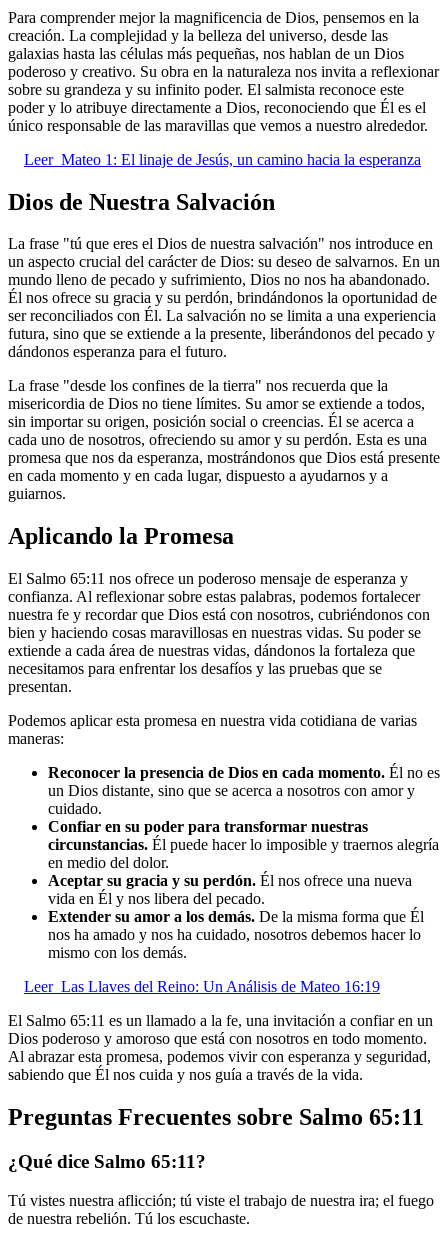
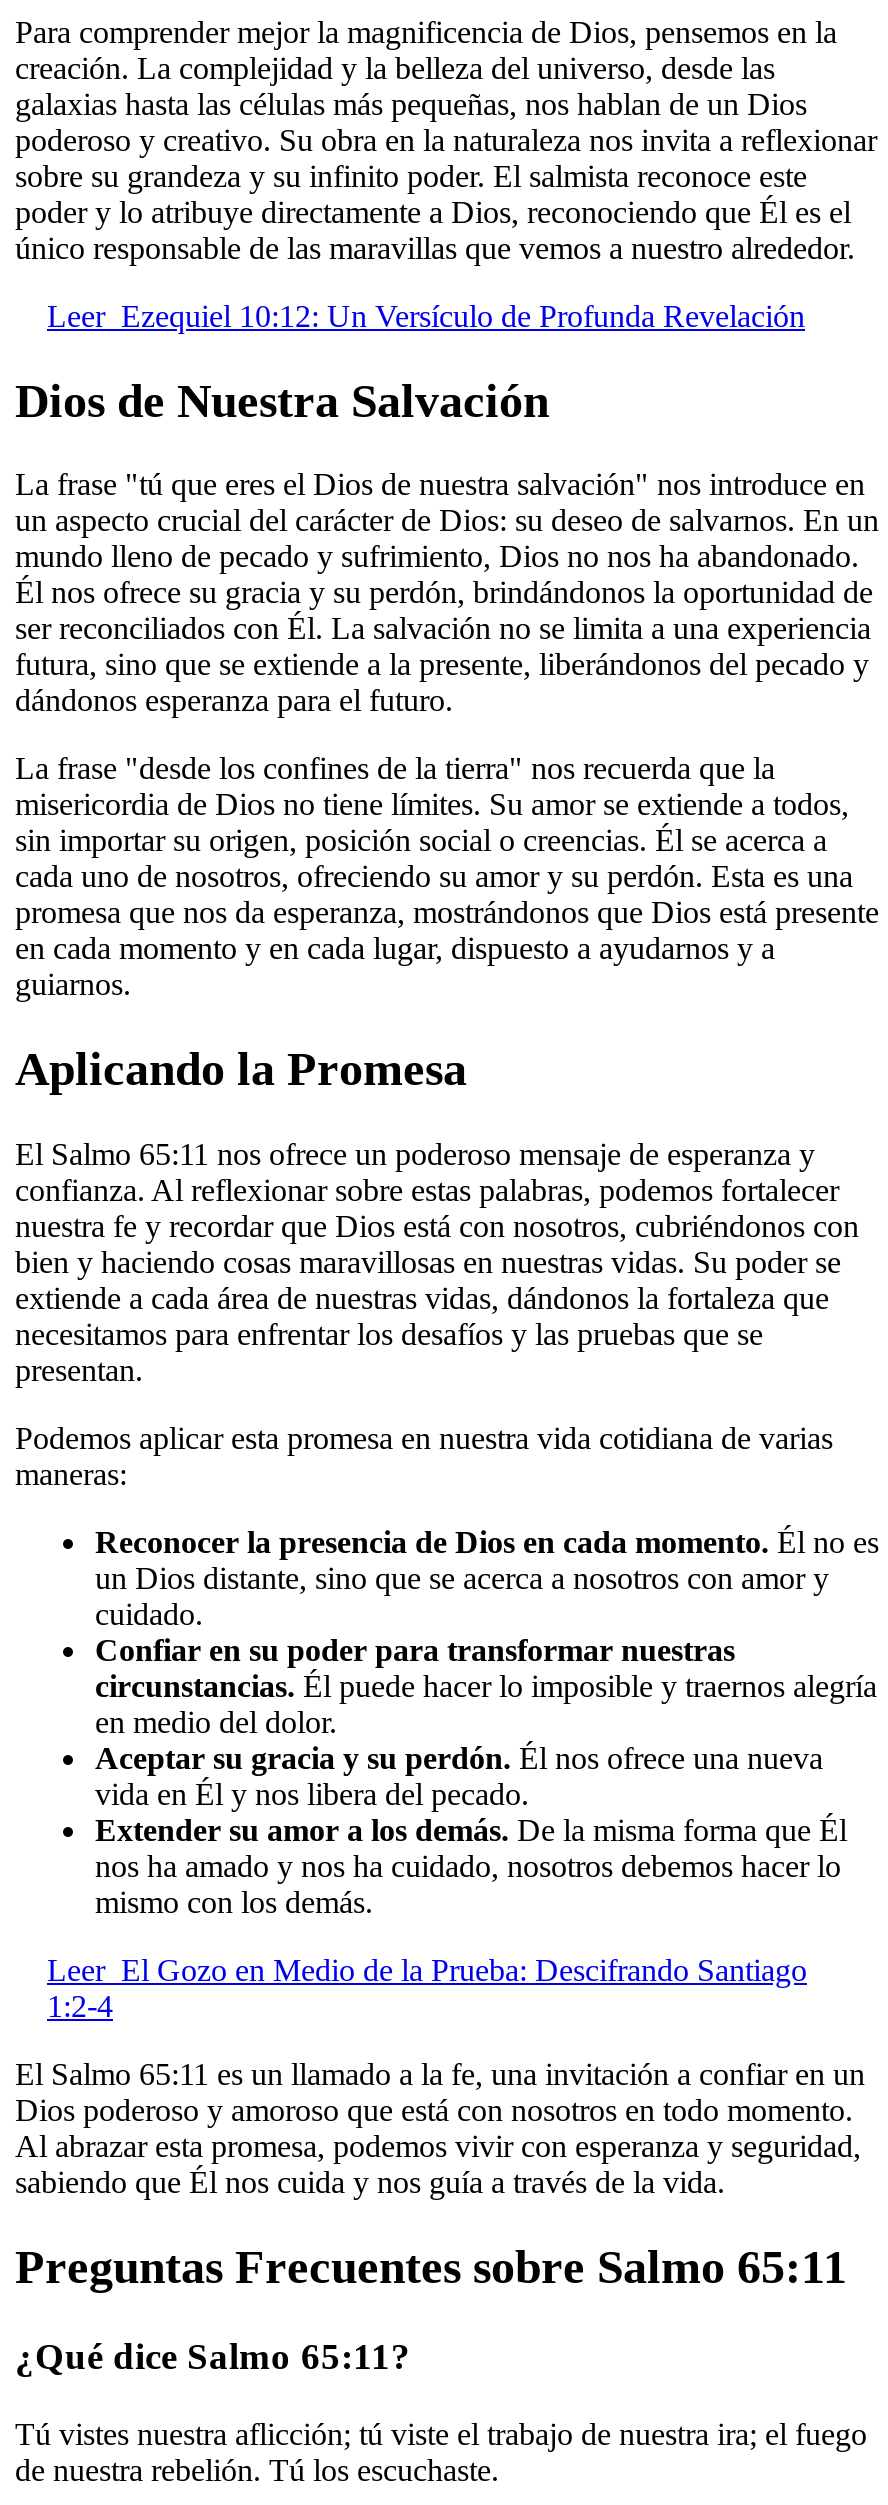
[24,151,421,168] Leer Mateo 1: El linaje de Jesús, un camino hacia la esperanza -> [47,298,805,332] Leer Ezequiel 10:12: Un Versículo de Profunda Revelación
[24,978,380,995] Leer Las Llaves del Reino: Un Análisis de Mateo 16:19 -> [47,1953,807,2023] Leer El Gozo en Medio de la Prueba: Descifrando Santiago | 1:2-4

